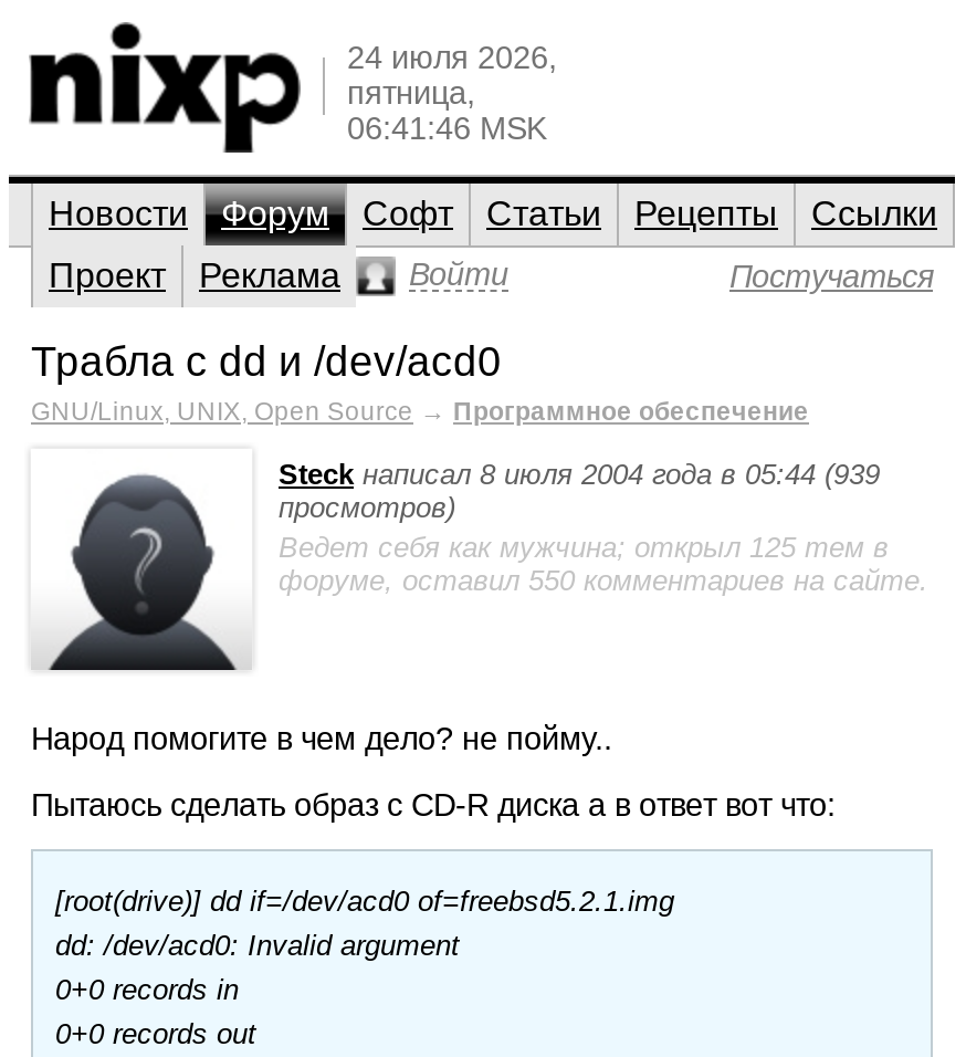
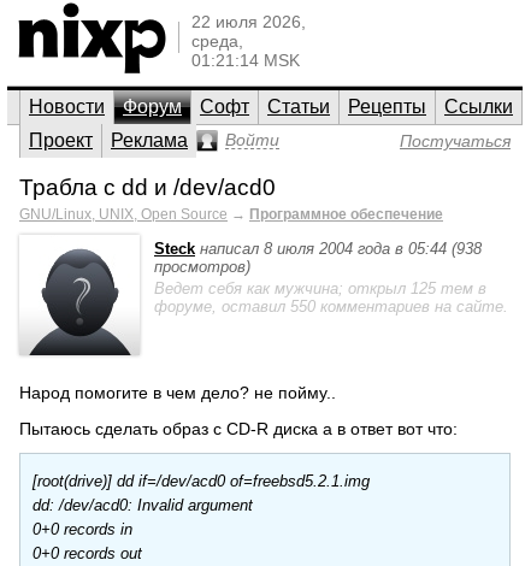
[347,40,557,146] 24 июля 2026, | пятница, | 06:41:46 MSK -> [191,12,306,70] 22 июля 2026, | среда, | 01:21:14 MSK
[279,458,880,491] Steck написал 8 июля 2004 года в 05:44 (939 -> [154,240,482,258] Steck написал 8 июля 2004 года в 05:44 (938

